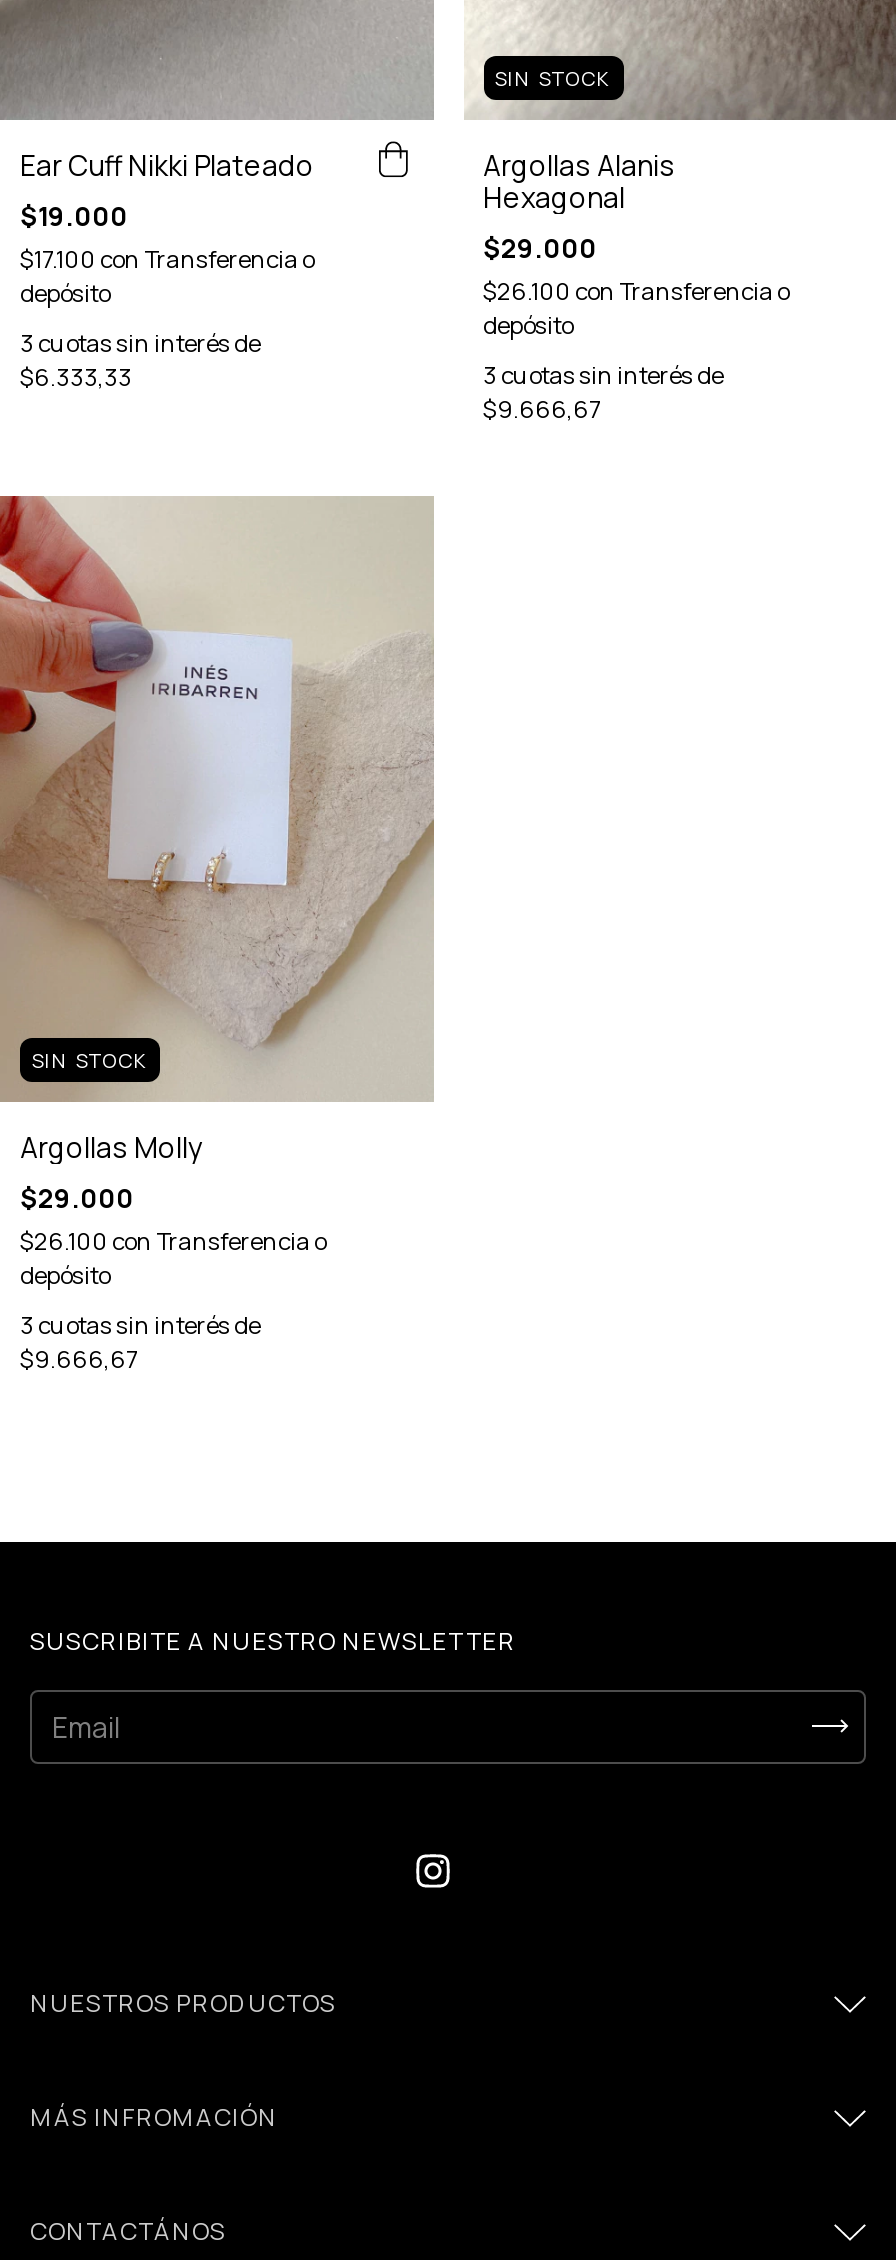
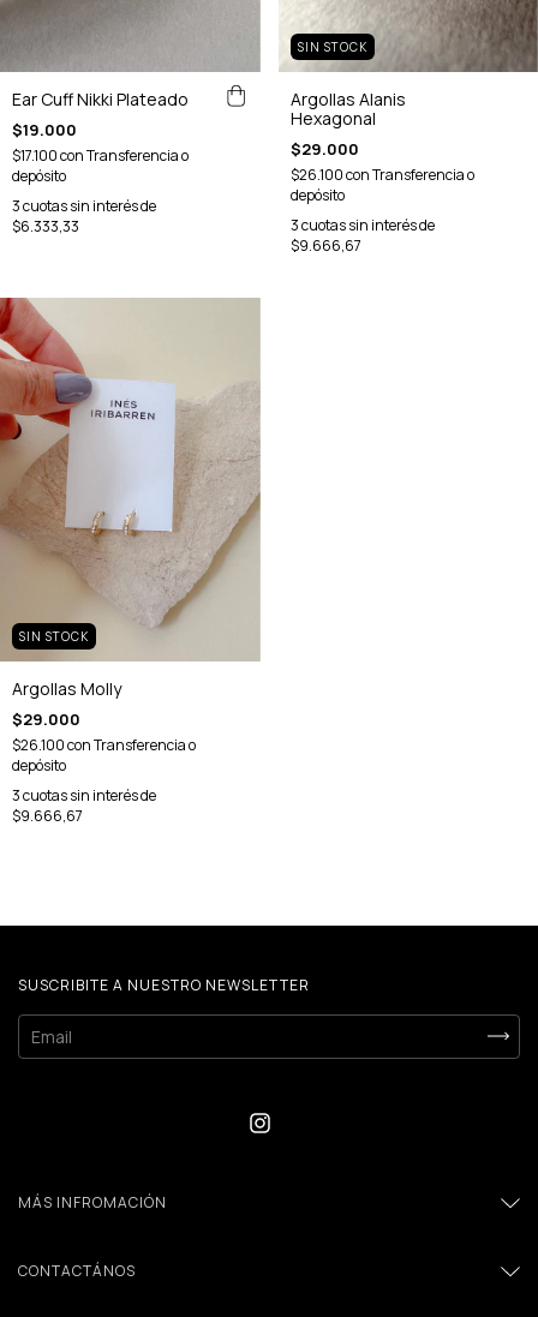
[30,1986,336,2020] NUESTROS PRODUCTOS -> none

